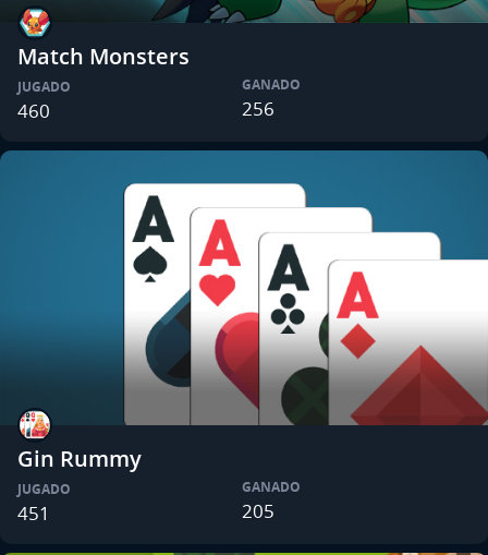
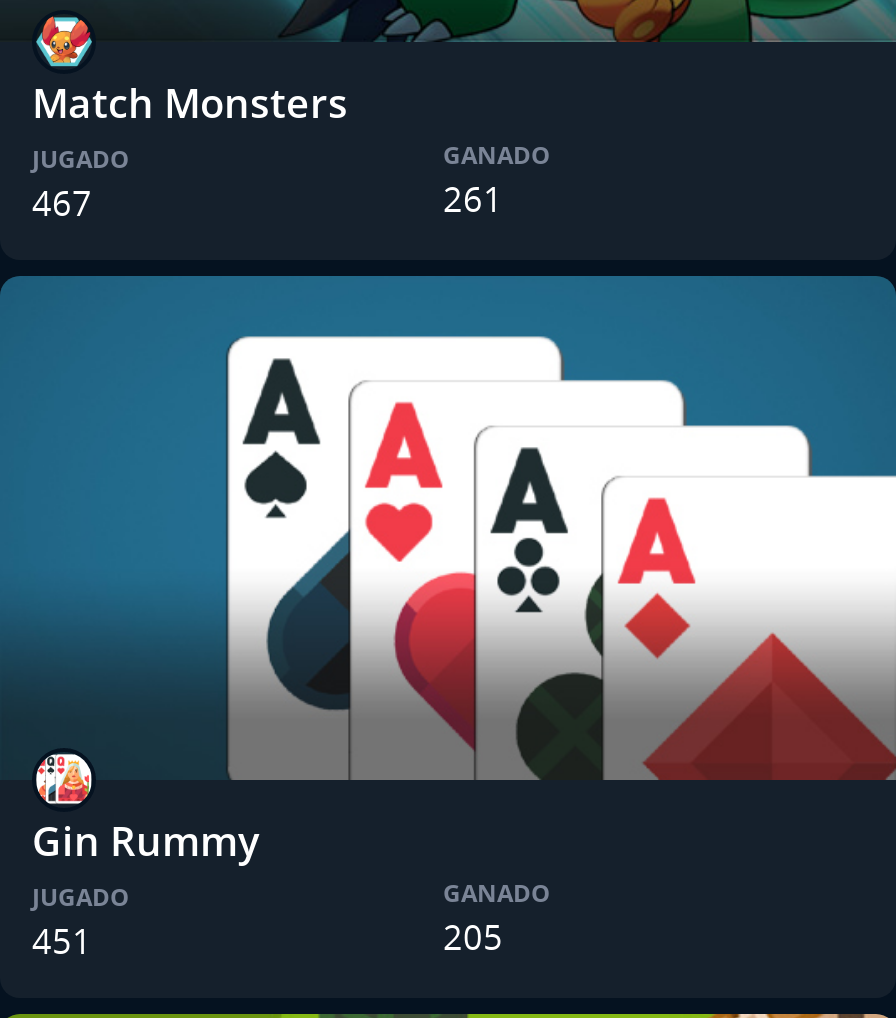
[17,99,50,124] 460 -> [32,181,92,227] 467
[241,96,274,121] 256 -> [443,177,503,223] 261

